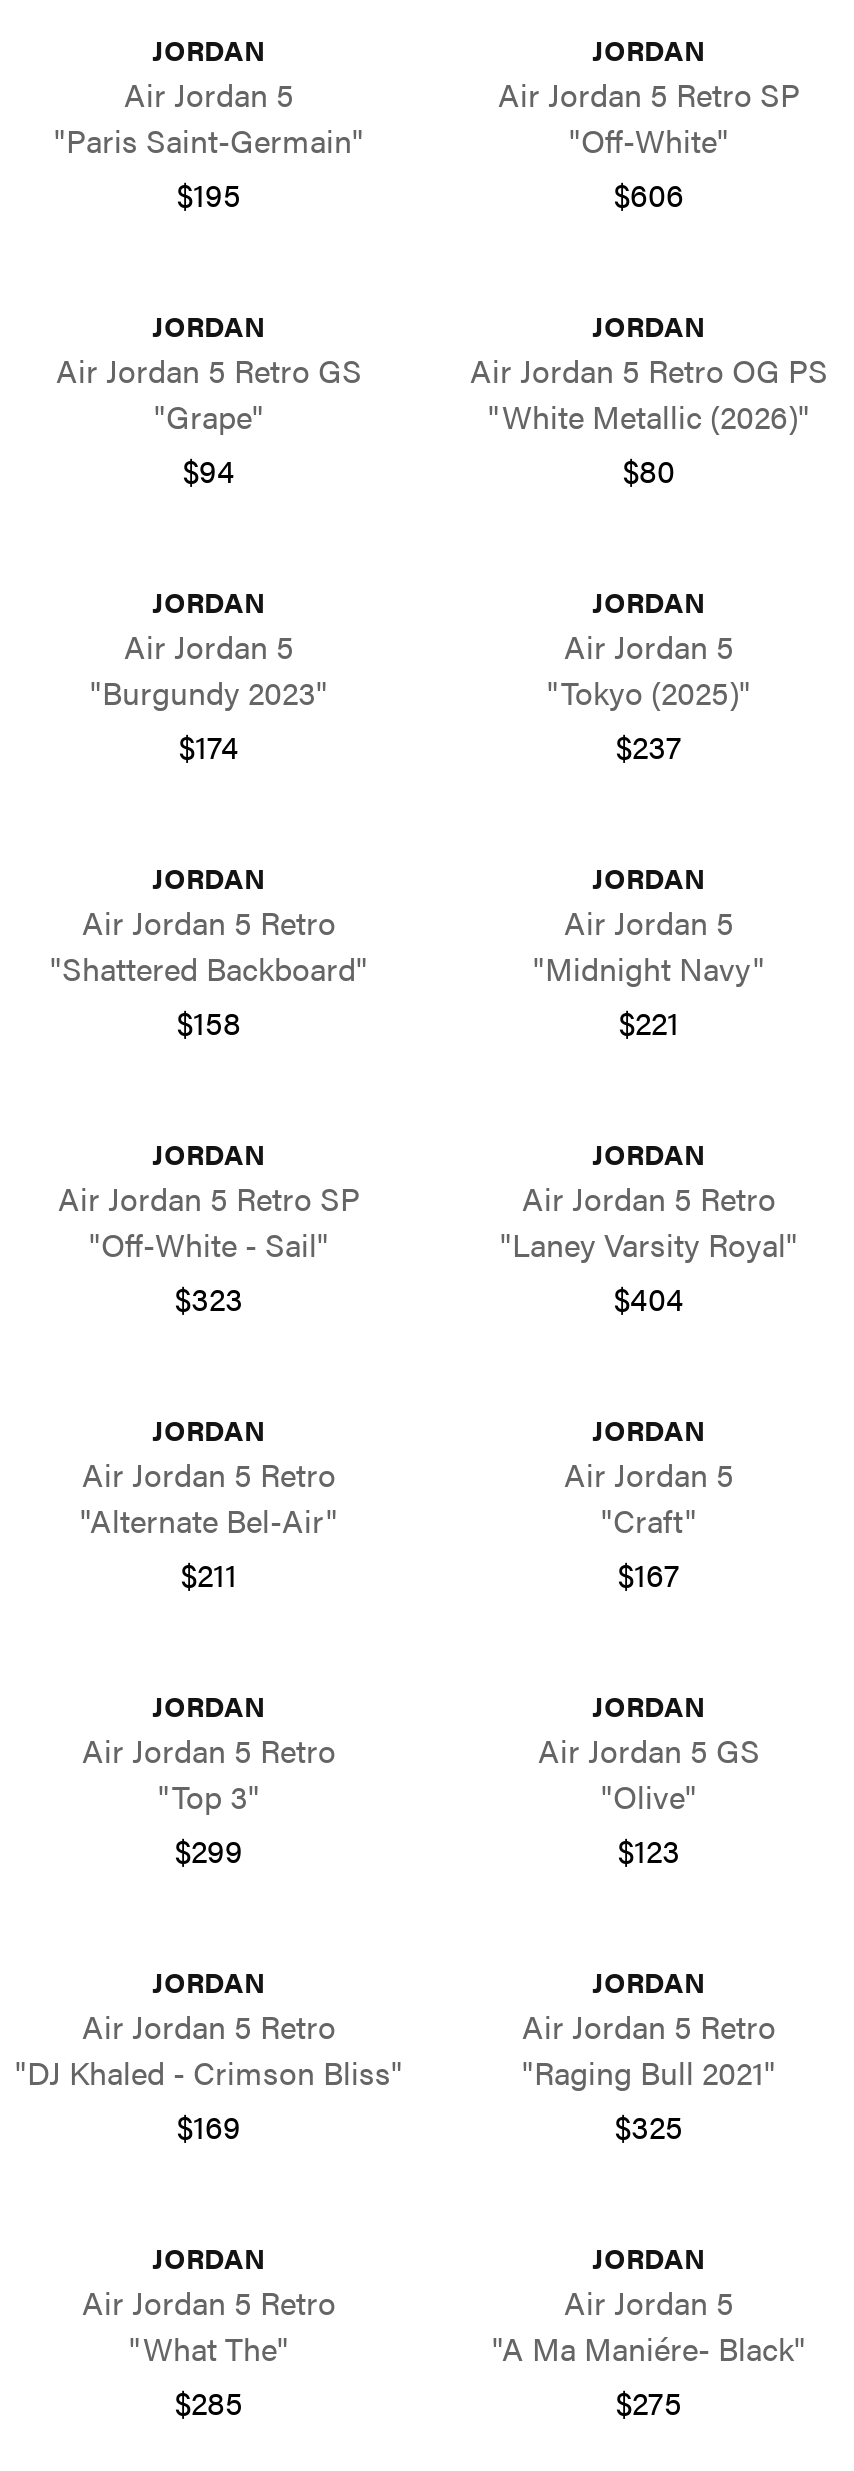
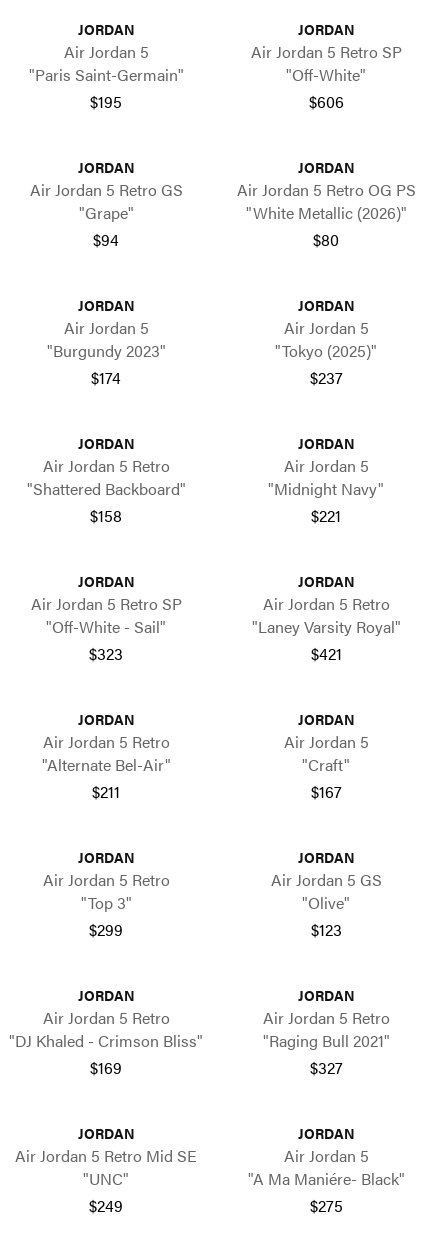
[614,1275,684,1321] $404 -> [310,642,341,665] $421
[615,2103,683,2149] $325 -> [309,1056,342,1079] $327
[82,2279,336,2425] Air Jordan 5 Retro | "What The" | $285 -> [15,1144,197,1217] Air Jordan 5 Retro Mid SE | "UNC" | $249

